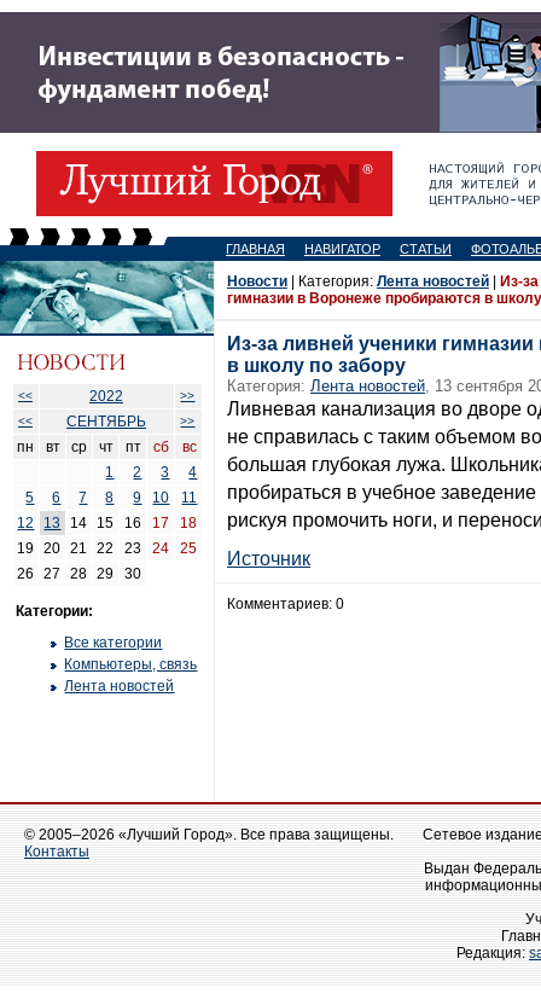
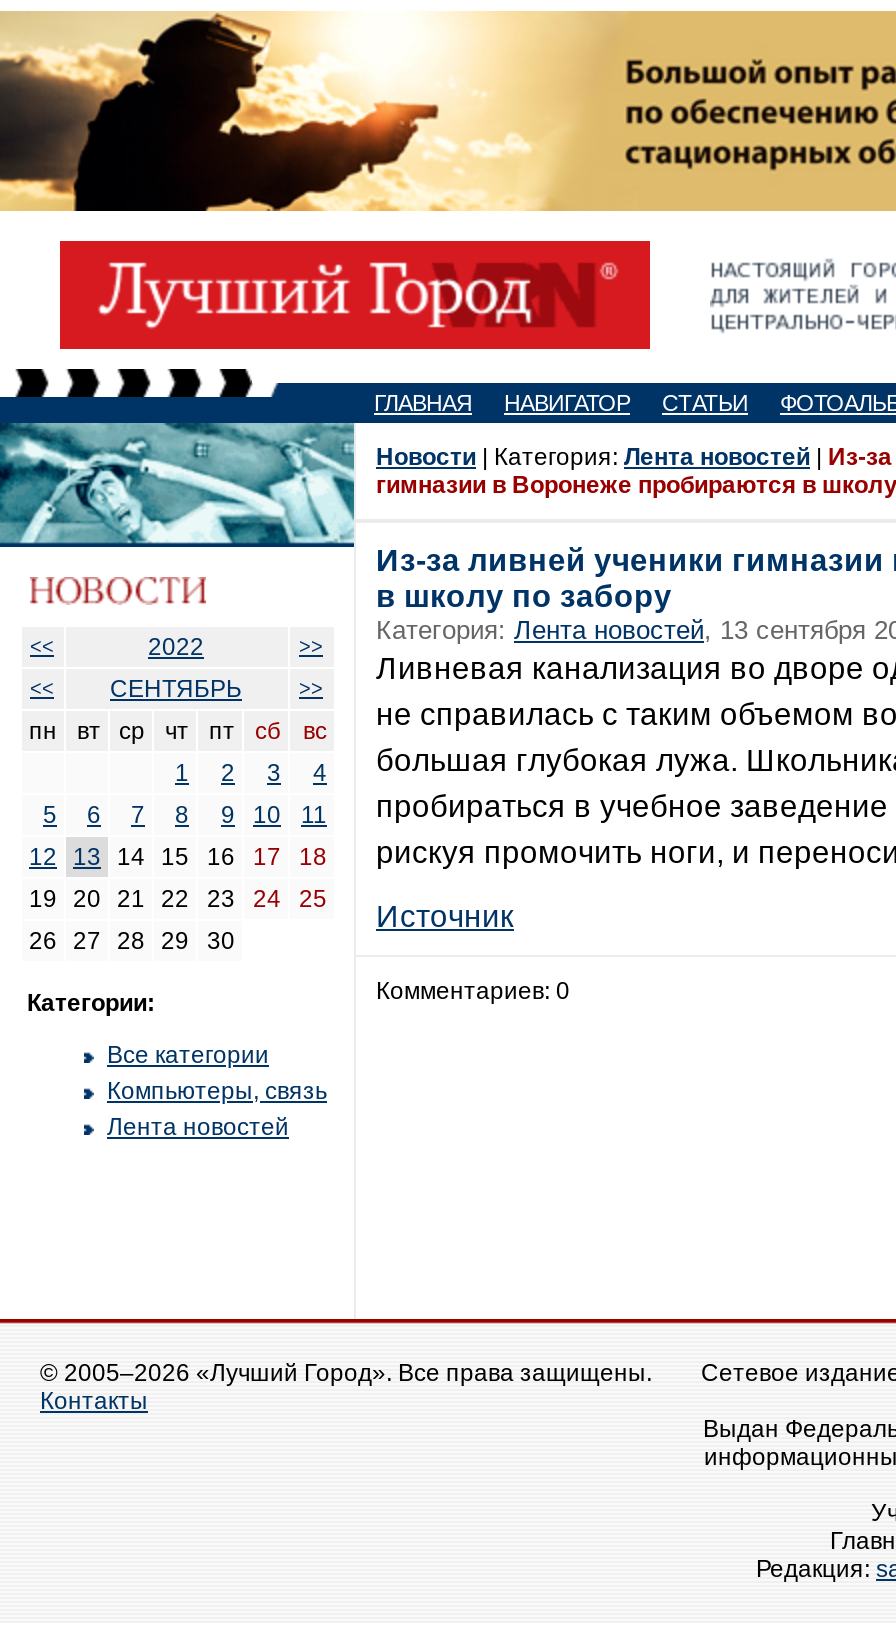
[4,11,537,134] [image] -> [6,9,890,213] [image]

